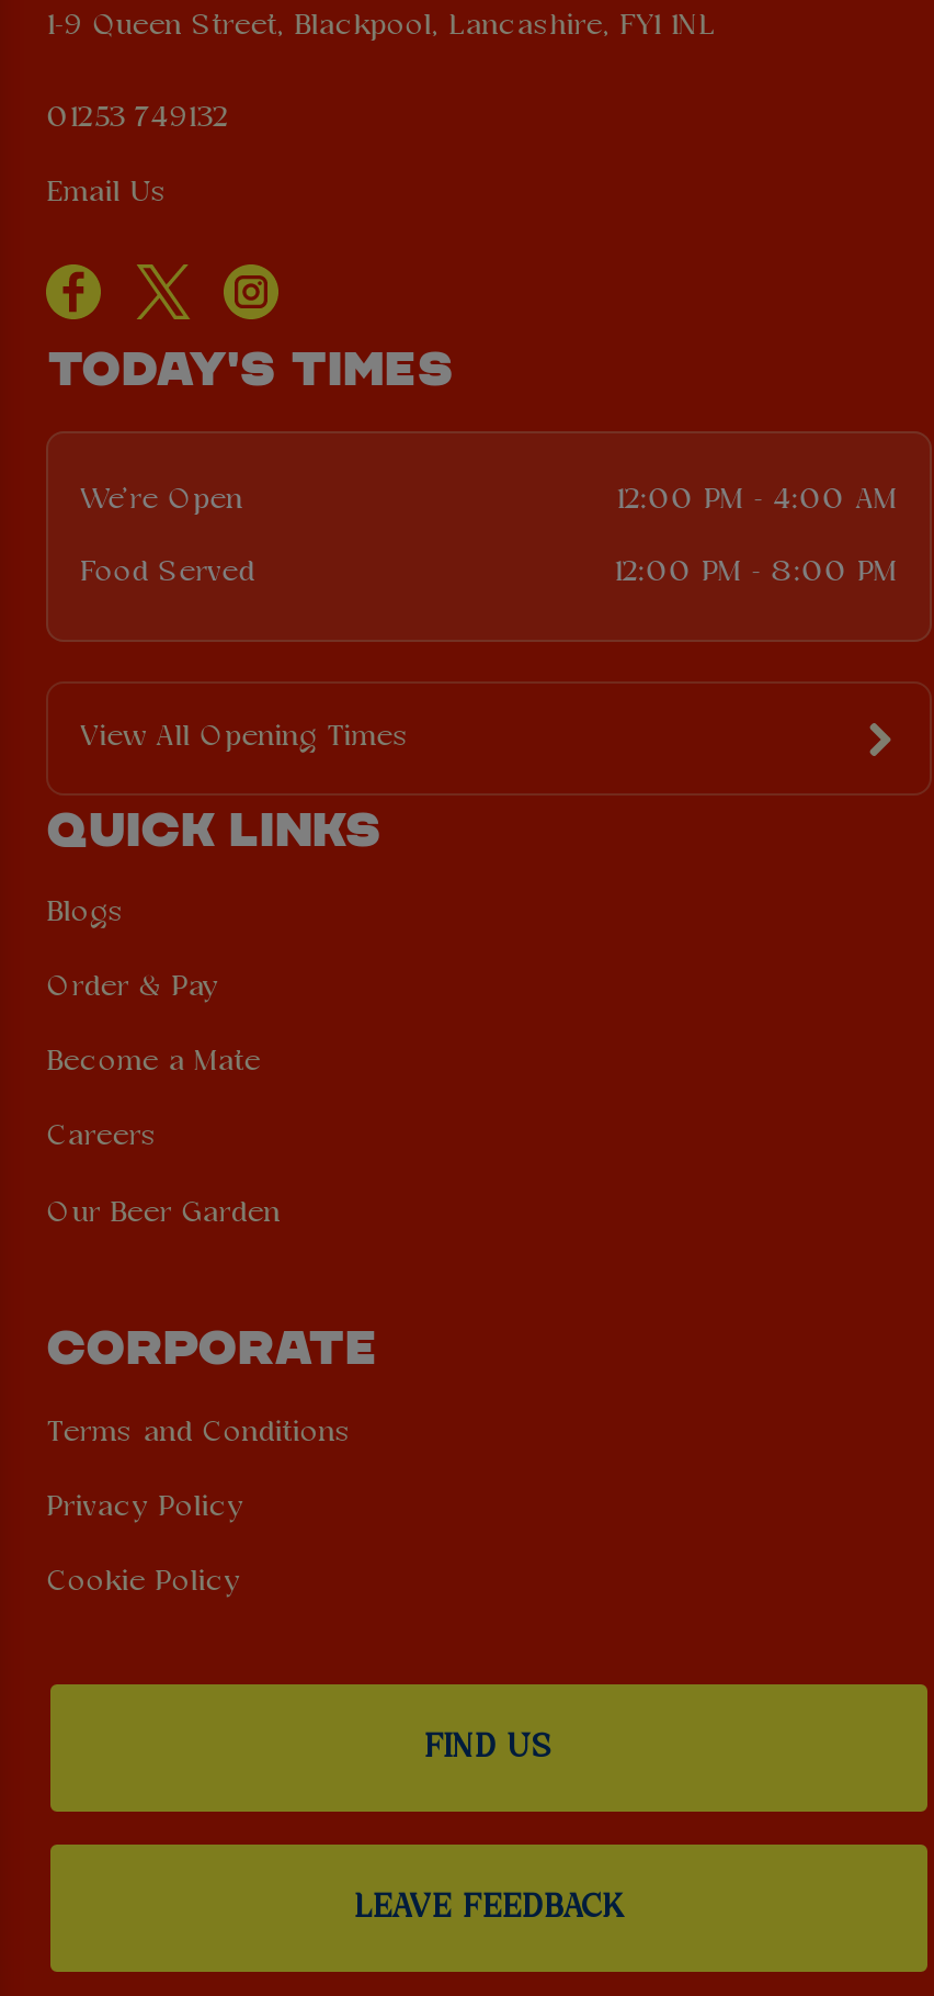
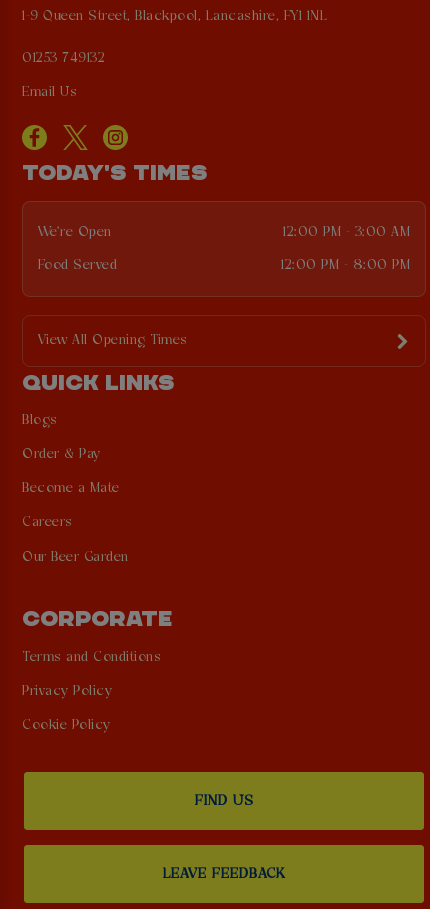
[617,485,897,517] 12:00 PM - 4:00 AM -> [283,225,410,240] 12:00 PM - 3:00 AM

